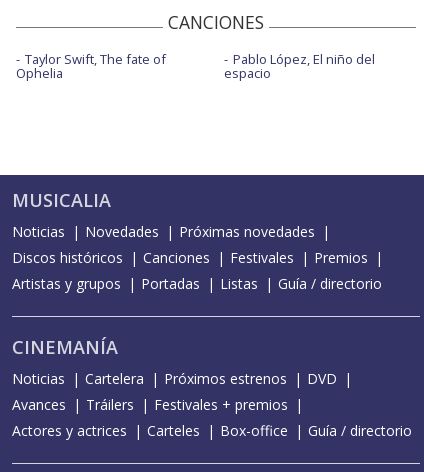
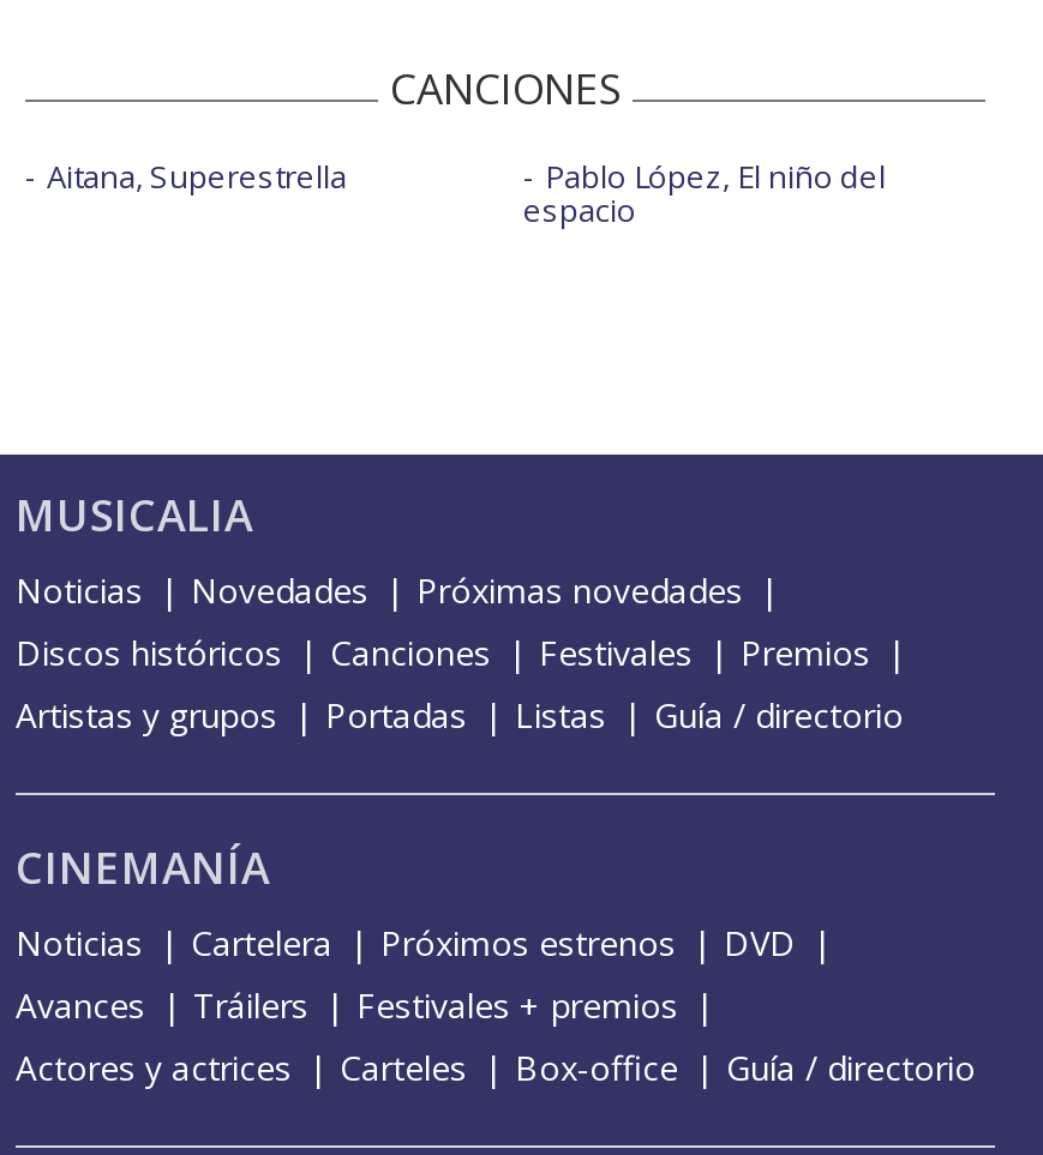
[16,50,166,82] Taylor Swift, The fate of | Ophelia -> [47,155,347,198] Aitana, Superestrella

